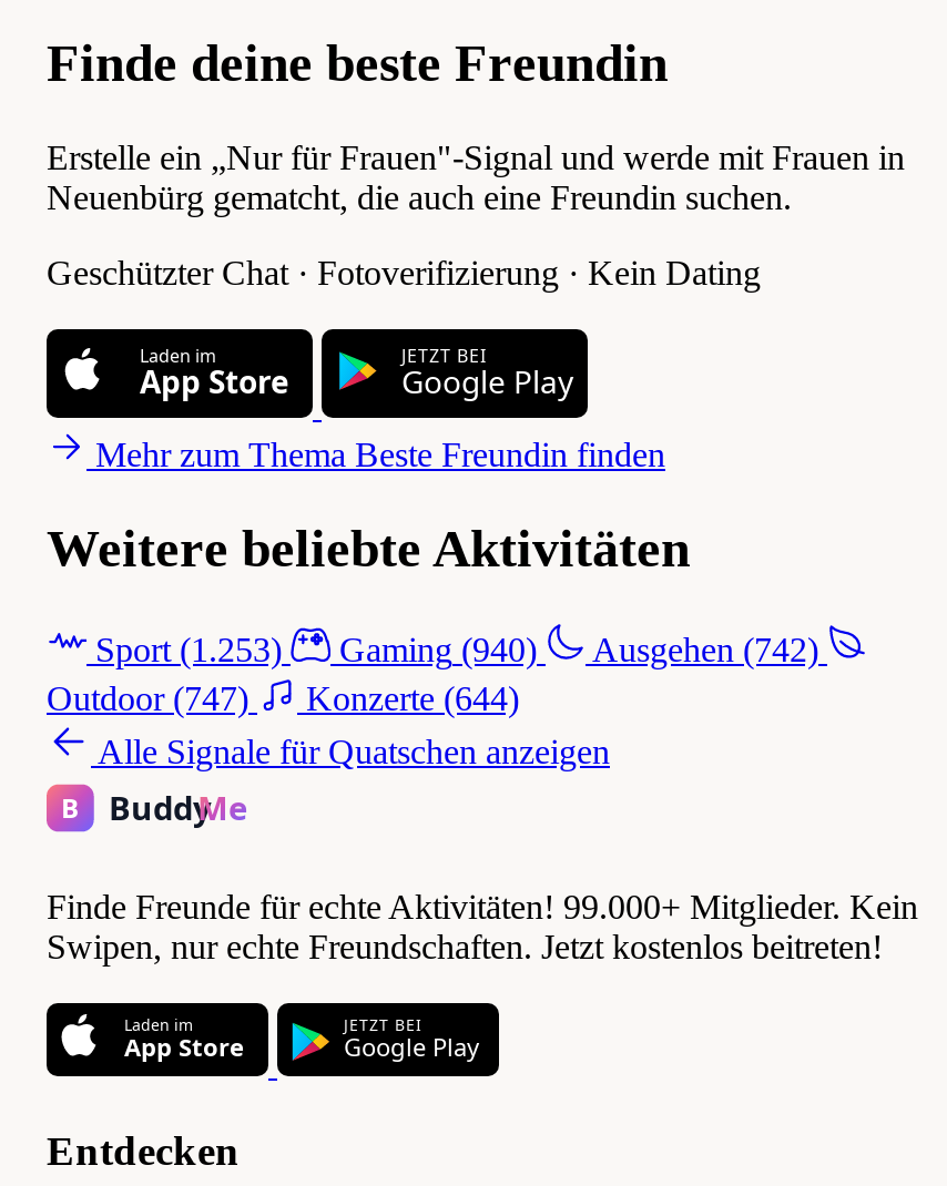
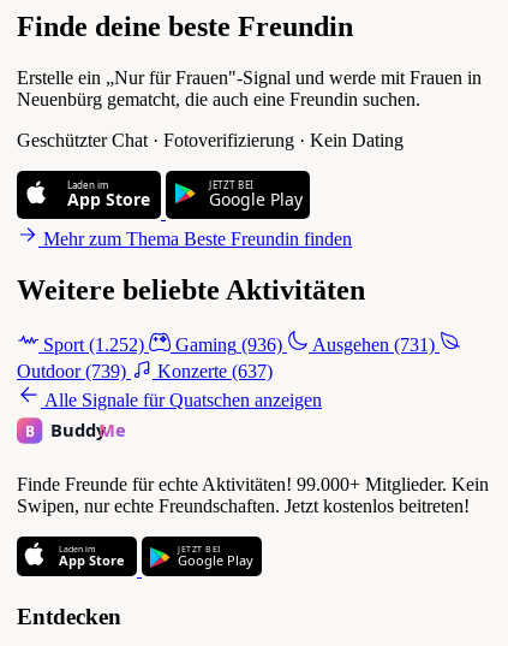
[95,632,282,669] Sport (1.253) -> [43,335,144,355] Sport (1.252)
[339,632,537,669] Gaming (940) -> [175,335,282,355] Gaming (936)
[592,632,818,669] Ausgehen (742) -> [312,335,435,355] Ausgehen (731)
[47,680,248,718] Outdoor (747) -> [17,361,126,382] Outdoor (739)
[306,680,519,718] Konzerte (644) -> [157,361,273,382] Konzerte (637)

